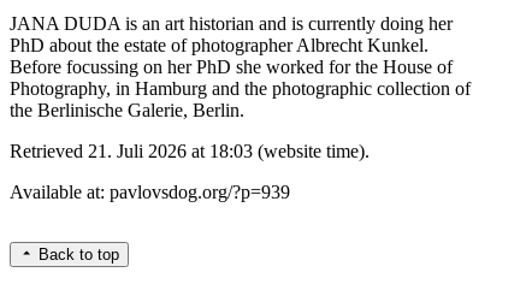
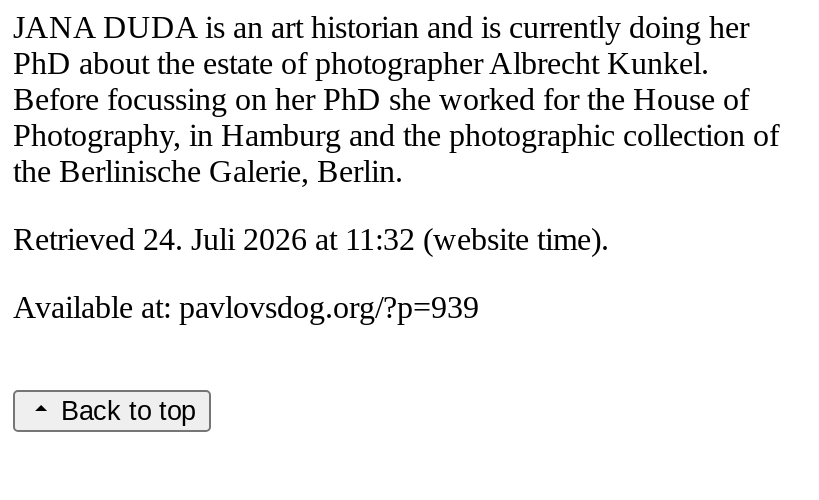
[10,141,370,161] Retrieved 21. Juli 2026 at 18:03 (website time). -> [13,222,609,256] Retrieved 24. Juli 2026 at 11:32 (website time).

